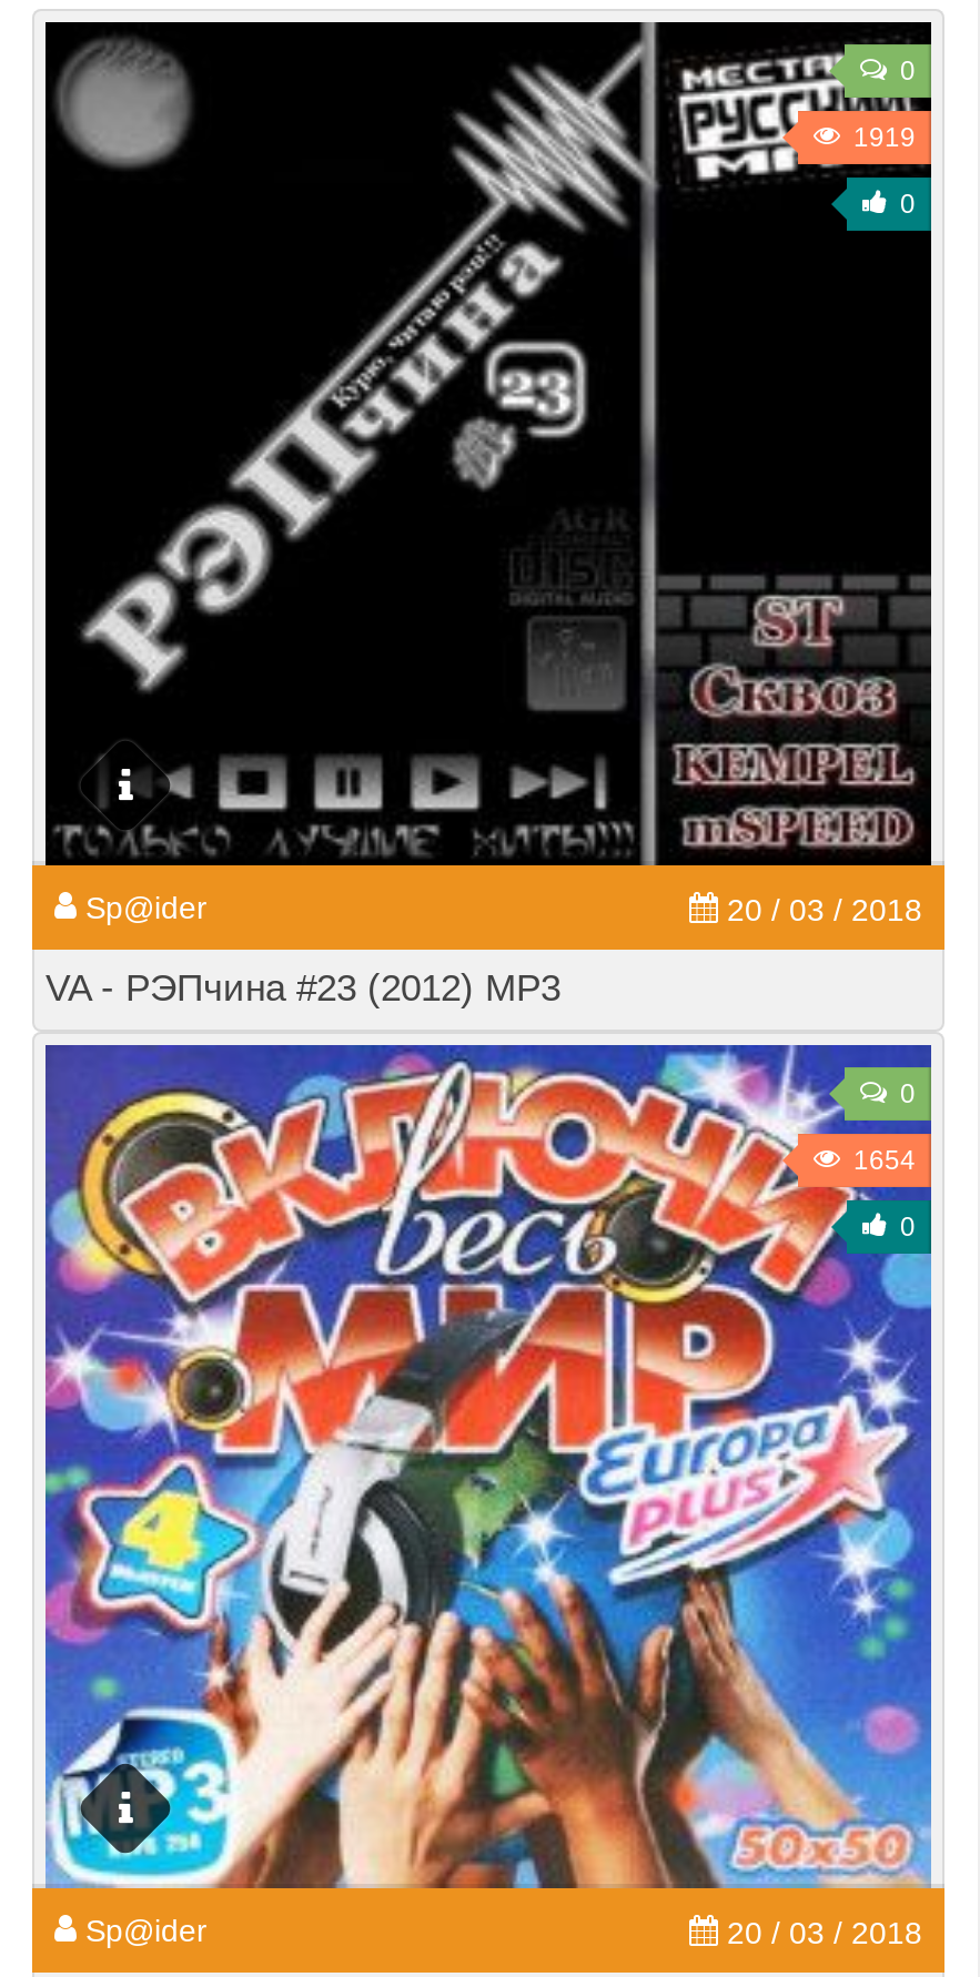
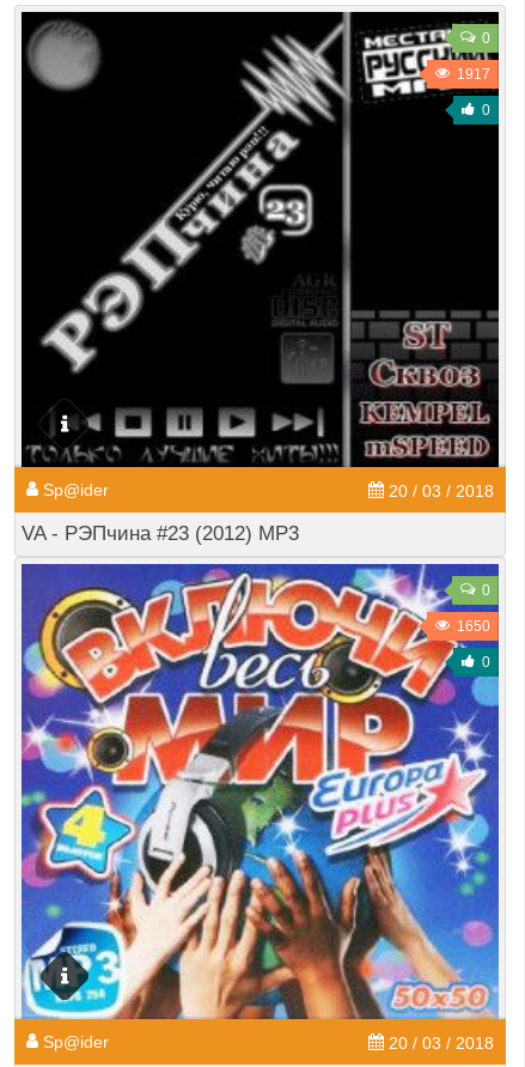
[847,122,916,153] 1919 -> [453,66,490,83] 1917
[847,1145,916,1176] 1654 -> [453,618,490,635] 1650

